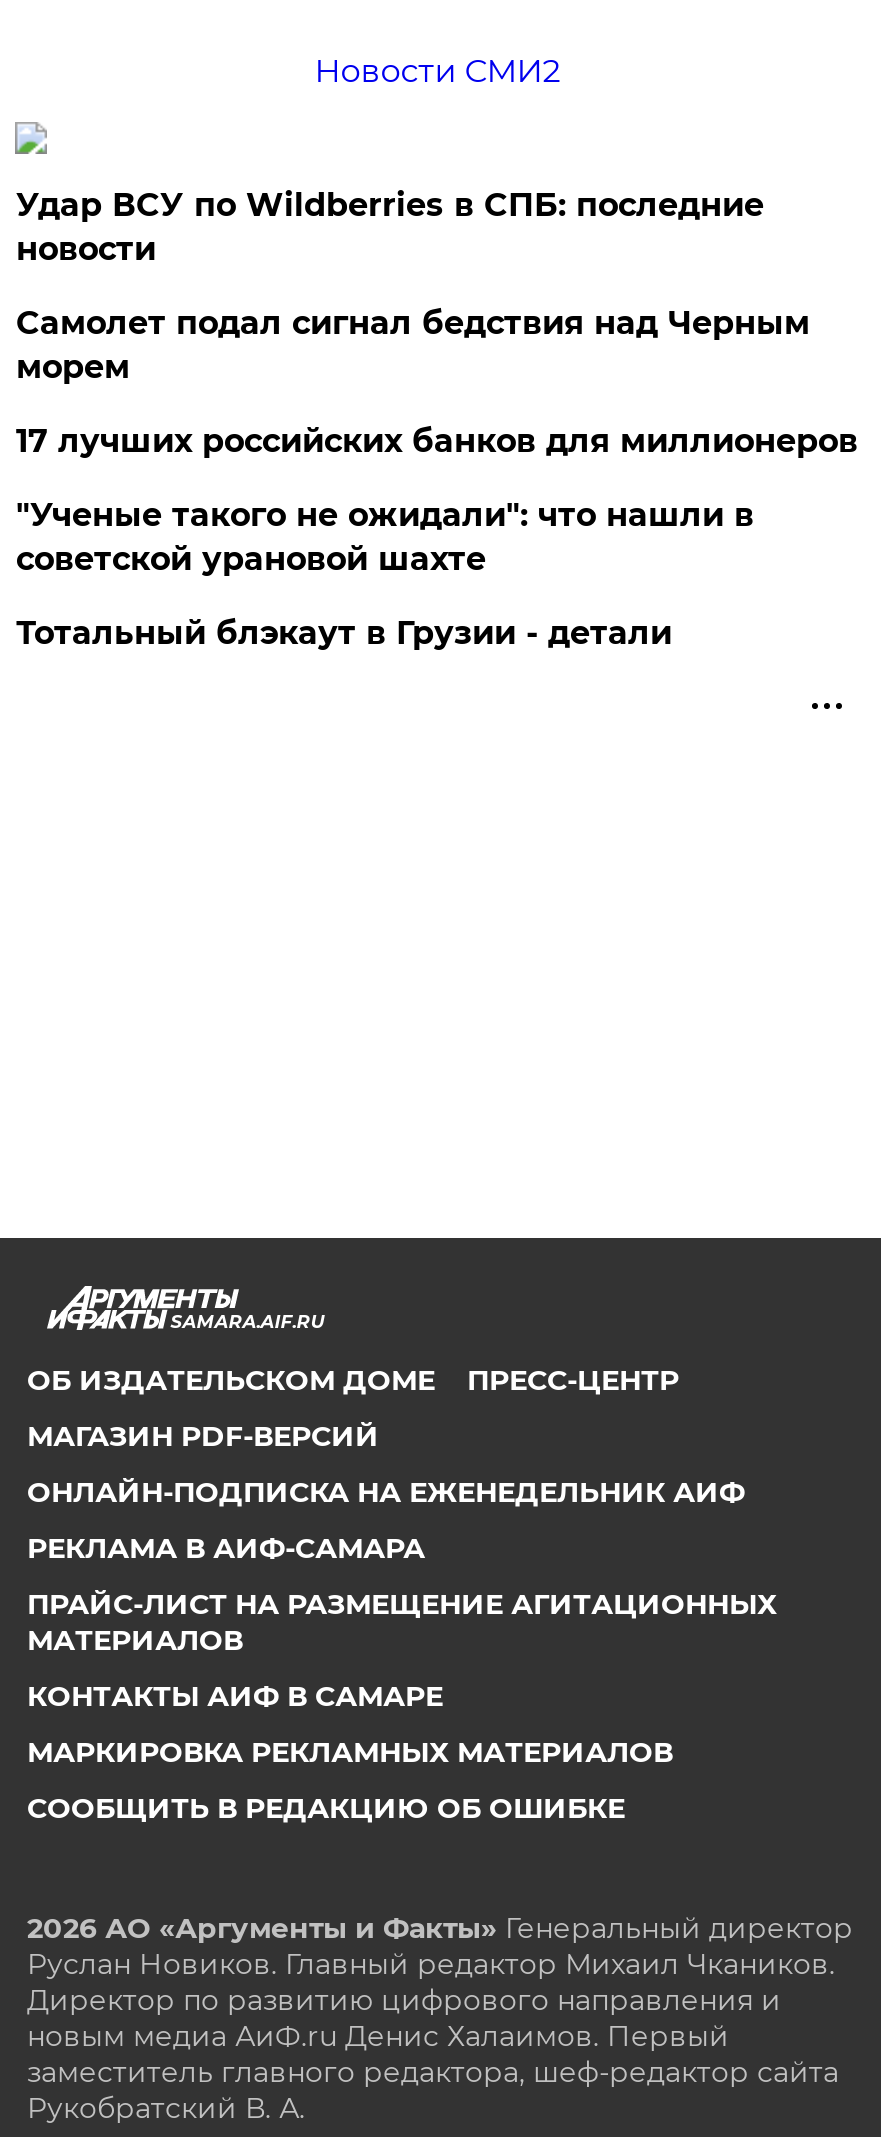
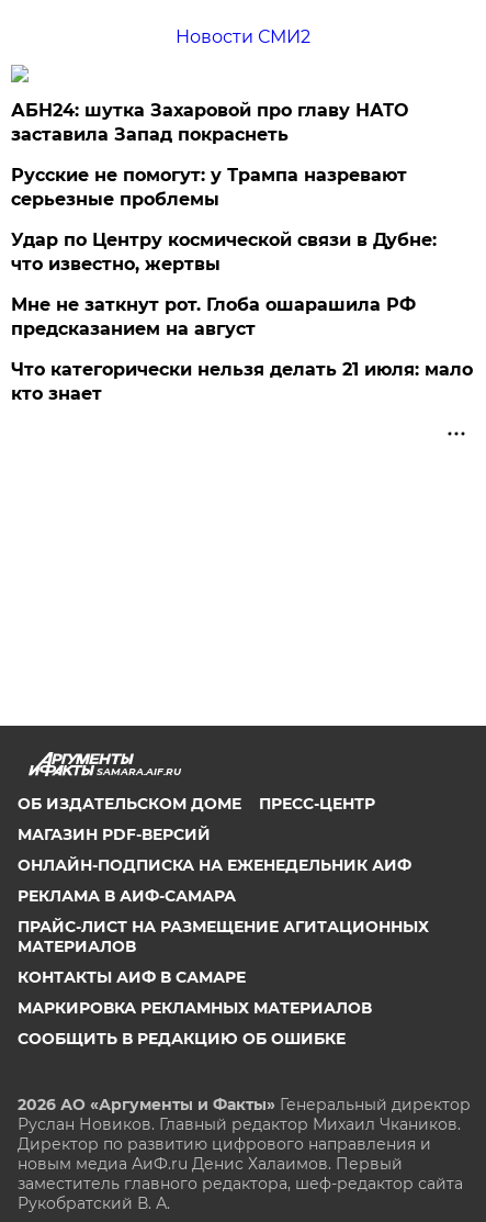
[16,186,764,268] Удар ВСУ по Wildberries в СПБ: последние | новости -> [11,100,409,145] АБН24: шутка Захаровой про главу НАТО | заставила Запад покраснеть
[16,304,810,386] Самолет подал сигнал бедствия над Черным | морем -> [11,165,407,210] Русские не помогут: у Трампа назревают | серьезные проблемы
[16,422,858,460] 17 лучших российских банков для миллионеров -> [11,229,437,274] Удар по Центру космической связи в Дубне: | что известно, жертвы
[16,496,754,578] "Ученые такого не ожидали": что нашли в | советской урановой шахте -> [11,294,416,339] Мне не заткнут рот. Глоба ошарашила РФ | предсказанием на август
[16,614,672,652] Тотальный блэкаут в Грузии - детали -> [11,359,473,404] Что категорически нельзя делать 21 июля: мало | кто знает

